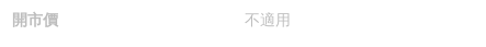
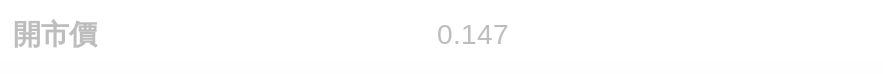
[245,11,291,28] 不適用 -> [437,18,509,50] 0.147

